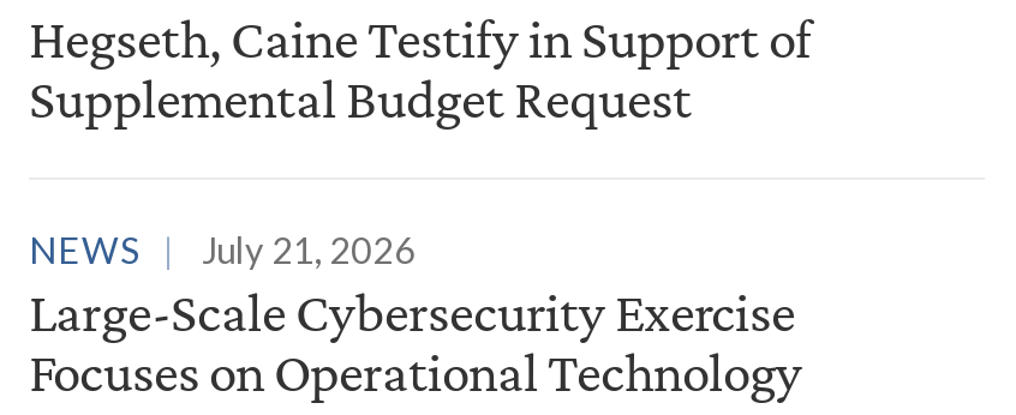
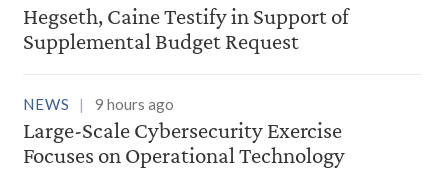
[29,228,416,272] NEWS July 21, 2026 -> [23,95,174,113] NEWS 9 hours ago

